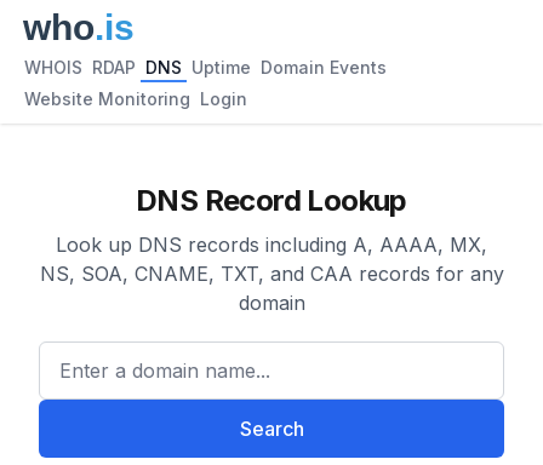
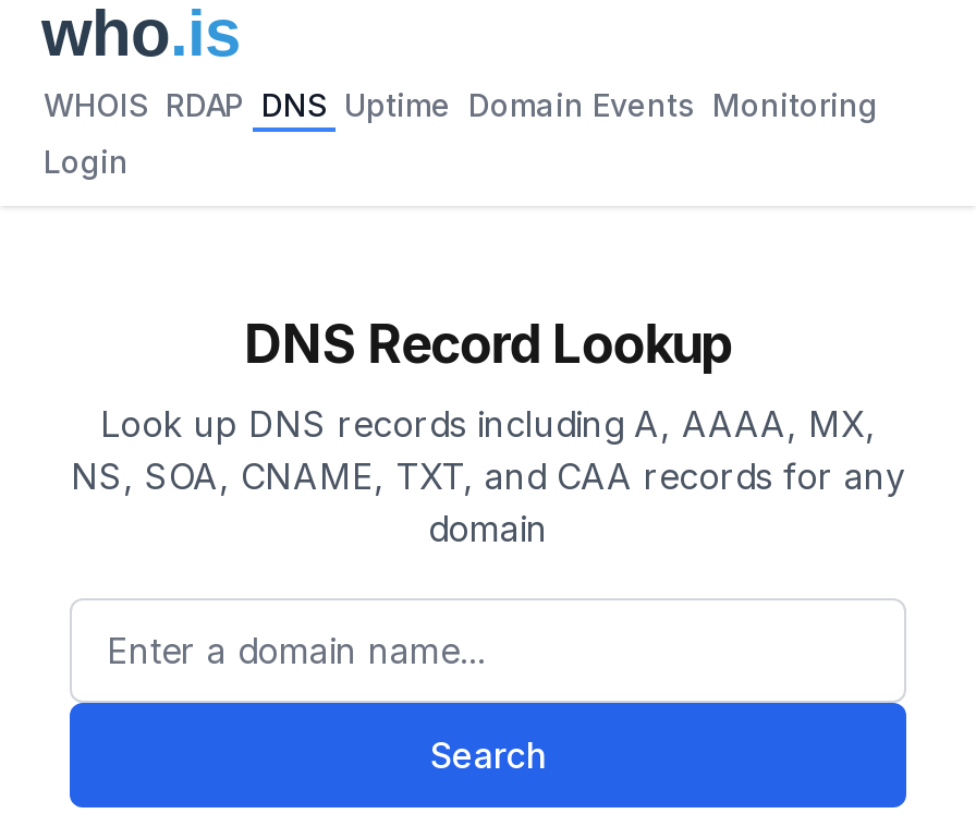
[24,57,387,77] WHOIS RDAP DNS Uptime Domain Events -> [44,86,878,123] WHOIS RDAP DNS Uptime Domain Events Monitoring
[24,88,247,109] Website Monitoring Login -> [44,143,129,180] Login

